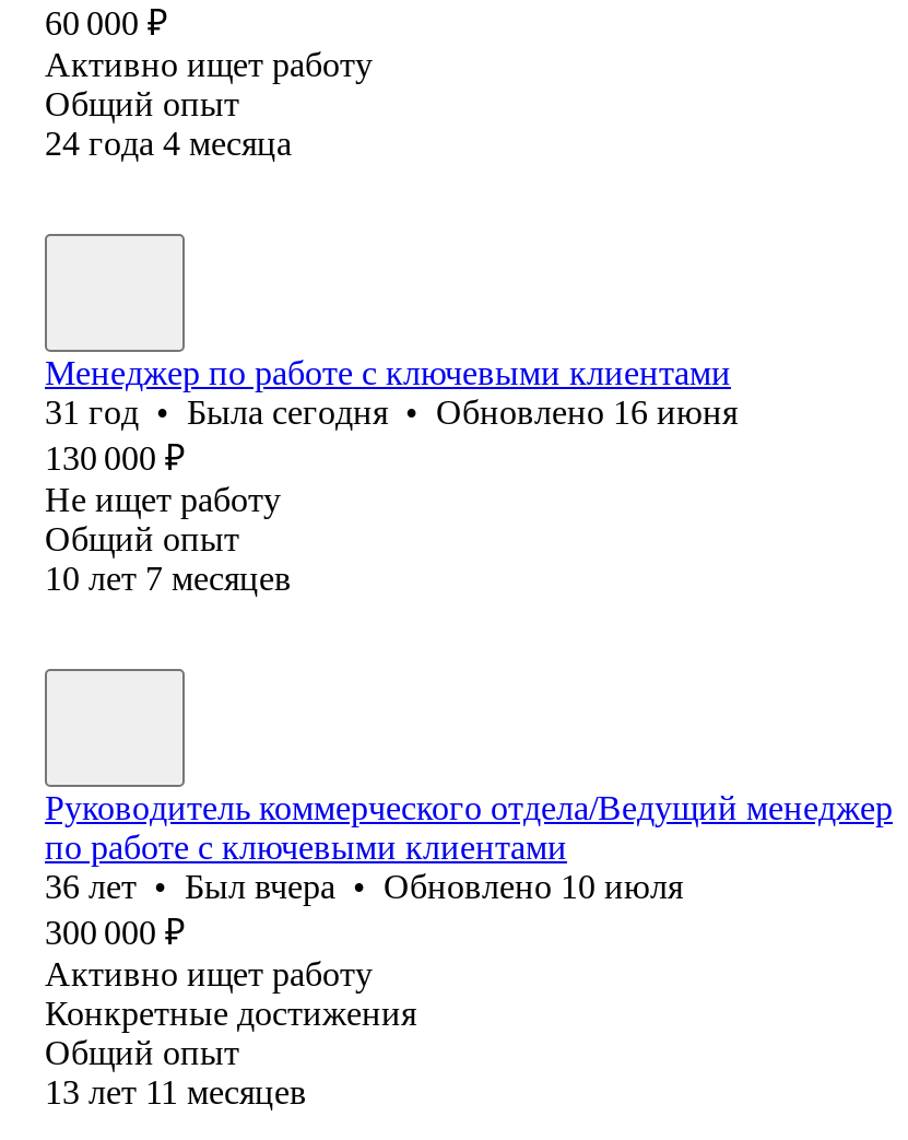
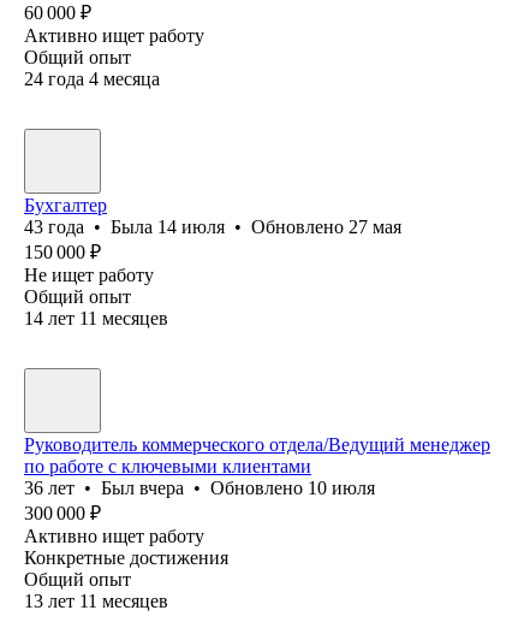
[45,354,738,476] Менеджер по работе с ключевыми клиентами | 31 год • Была сегодня • Обновлено 16 июня | 130 000 ₽ -> [24,195,401,262] Бухгалтер | 43 года • Была 14 июля • Обновлено 27 мая | 150 000 ₽
[45,559,292,597] 10 лет 7 месяцев -> [24,308,168,328] 14 лет 11 месяцев

